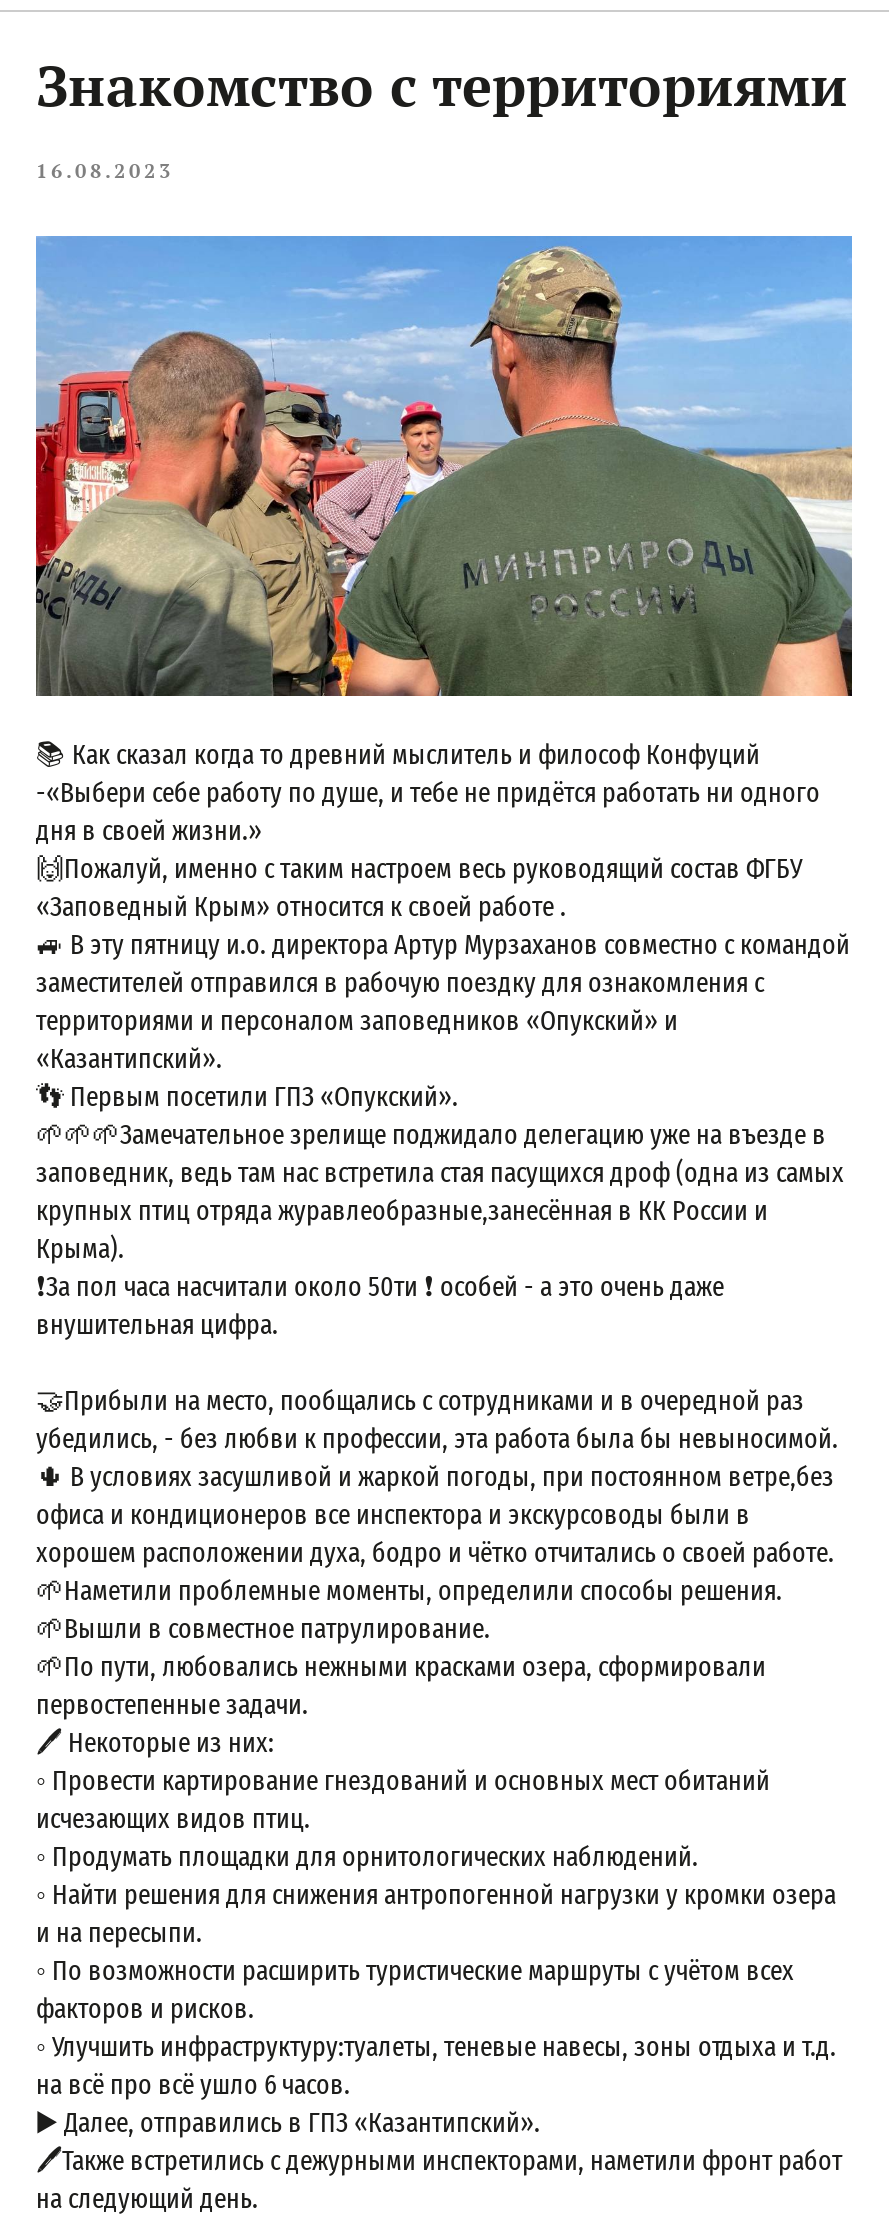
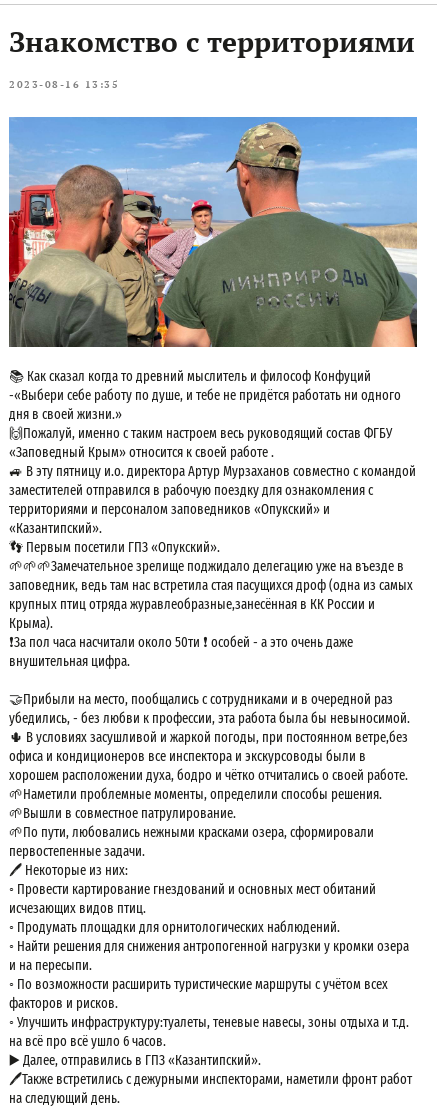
[36,158,174,184] 16.08.2023 -> [9,78,119,91] 2023-08-16 13:35

